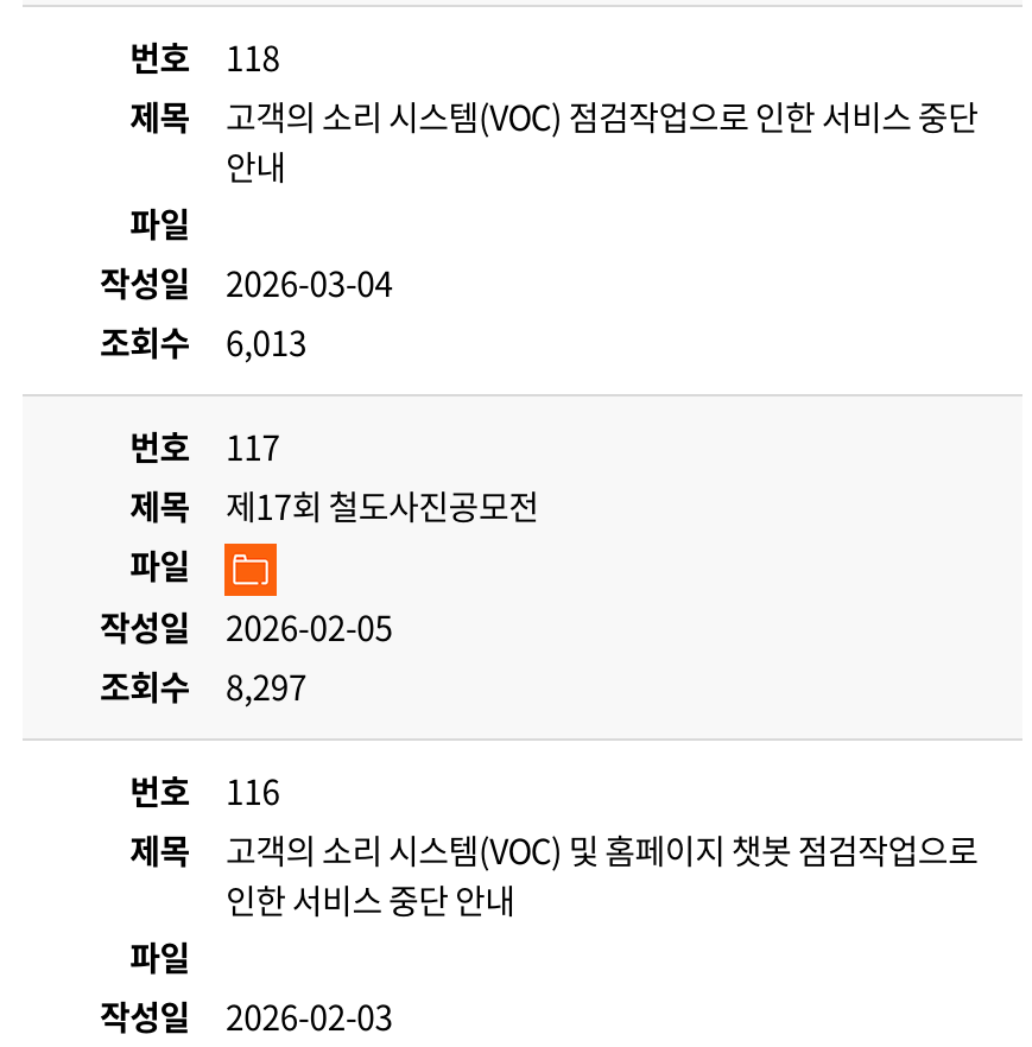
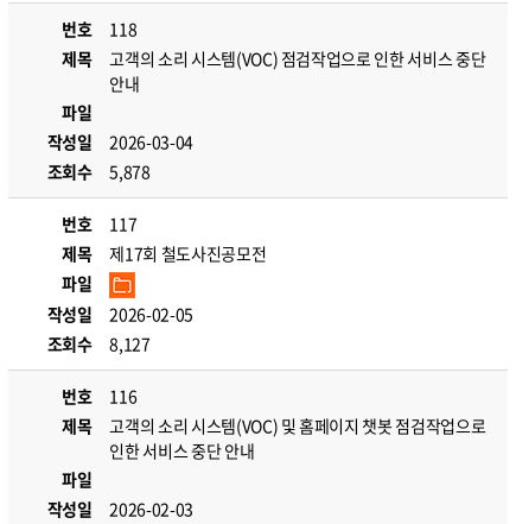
[100,318,307,366] 조회수 6,013 -> [47,159,150,183] 조회수 5,878
[100,662,307,710] 조회수 8,297 -> [47,332,150,355] 조회수 8,127

